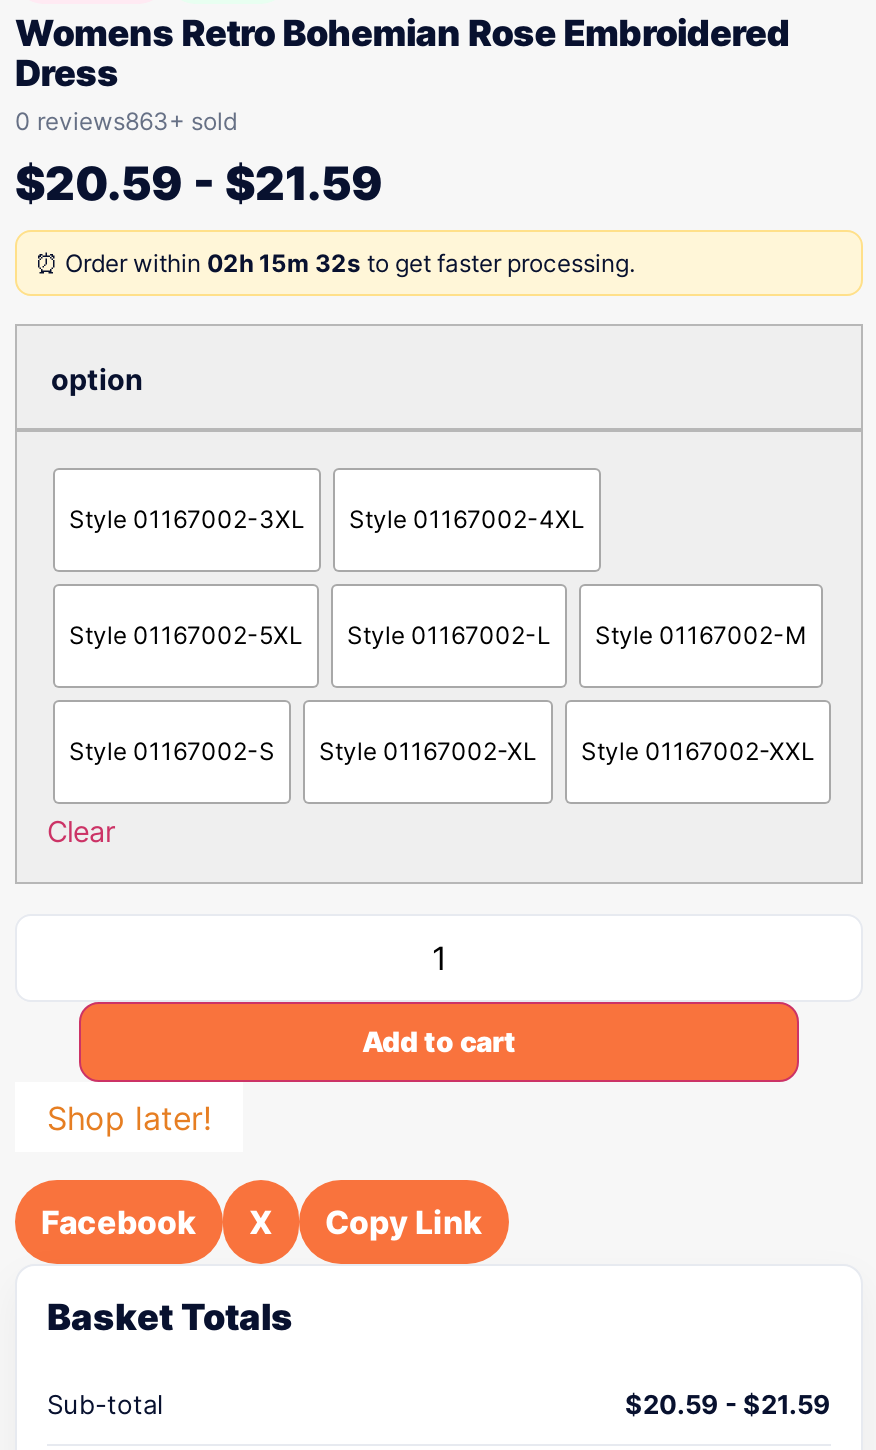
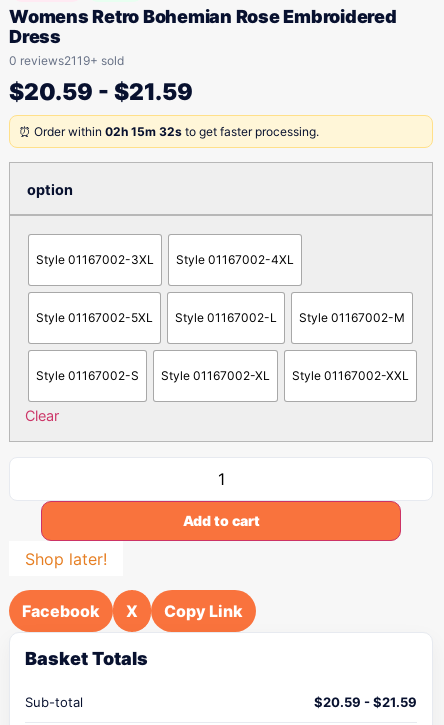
[15,106,237,136] 0 reviews863+ sold -> [9,53,124,68] 0 reviews2119+ sold

